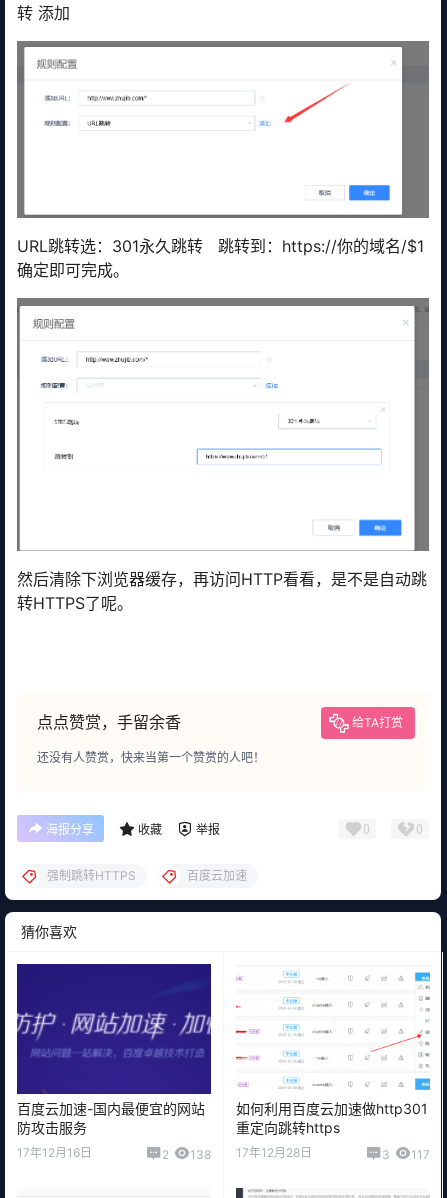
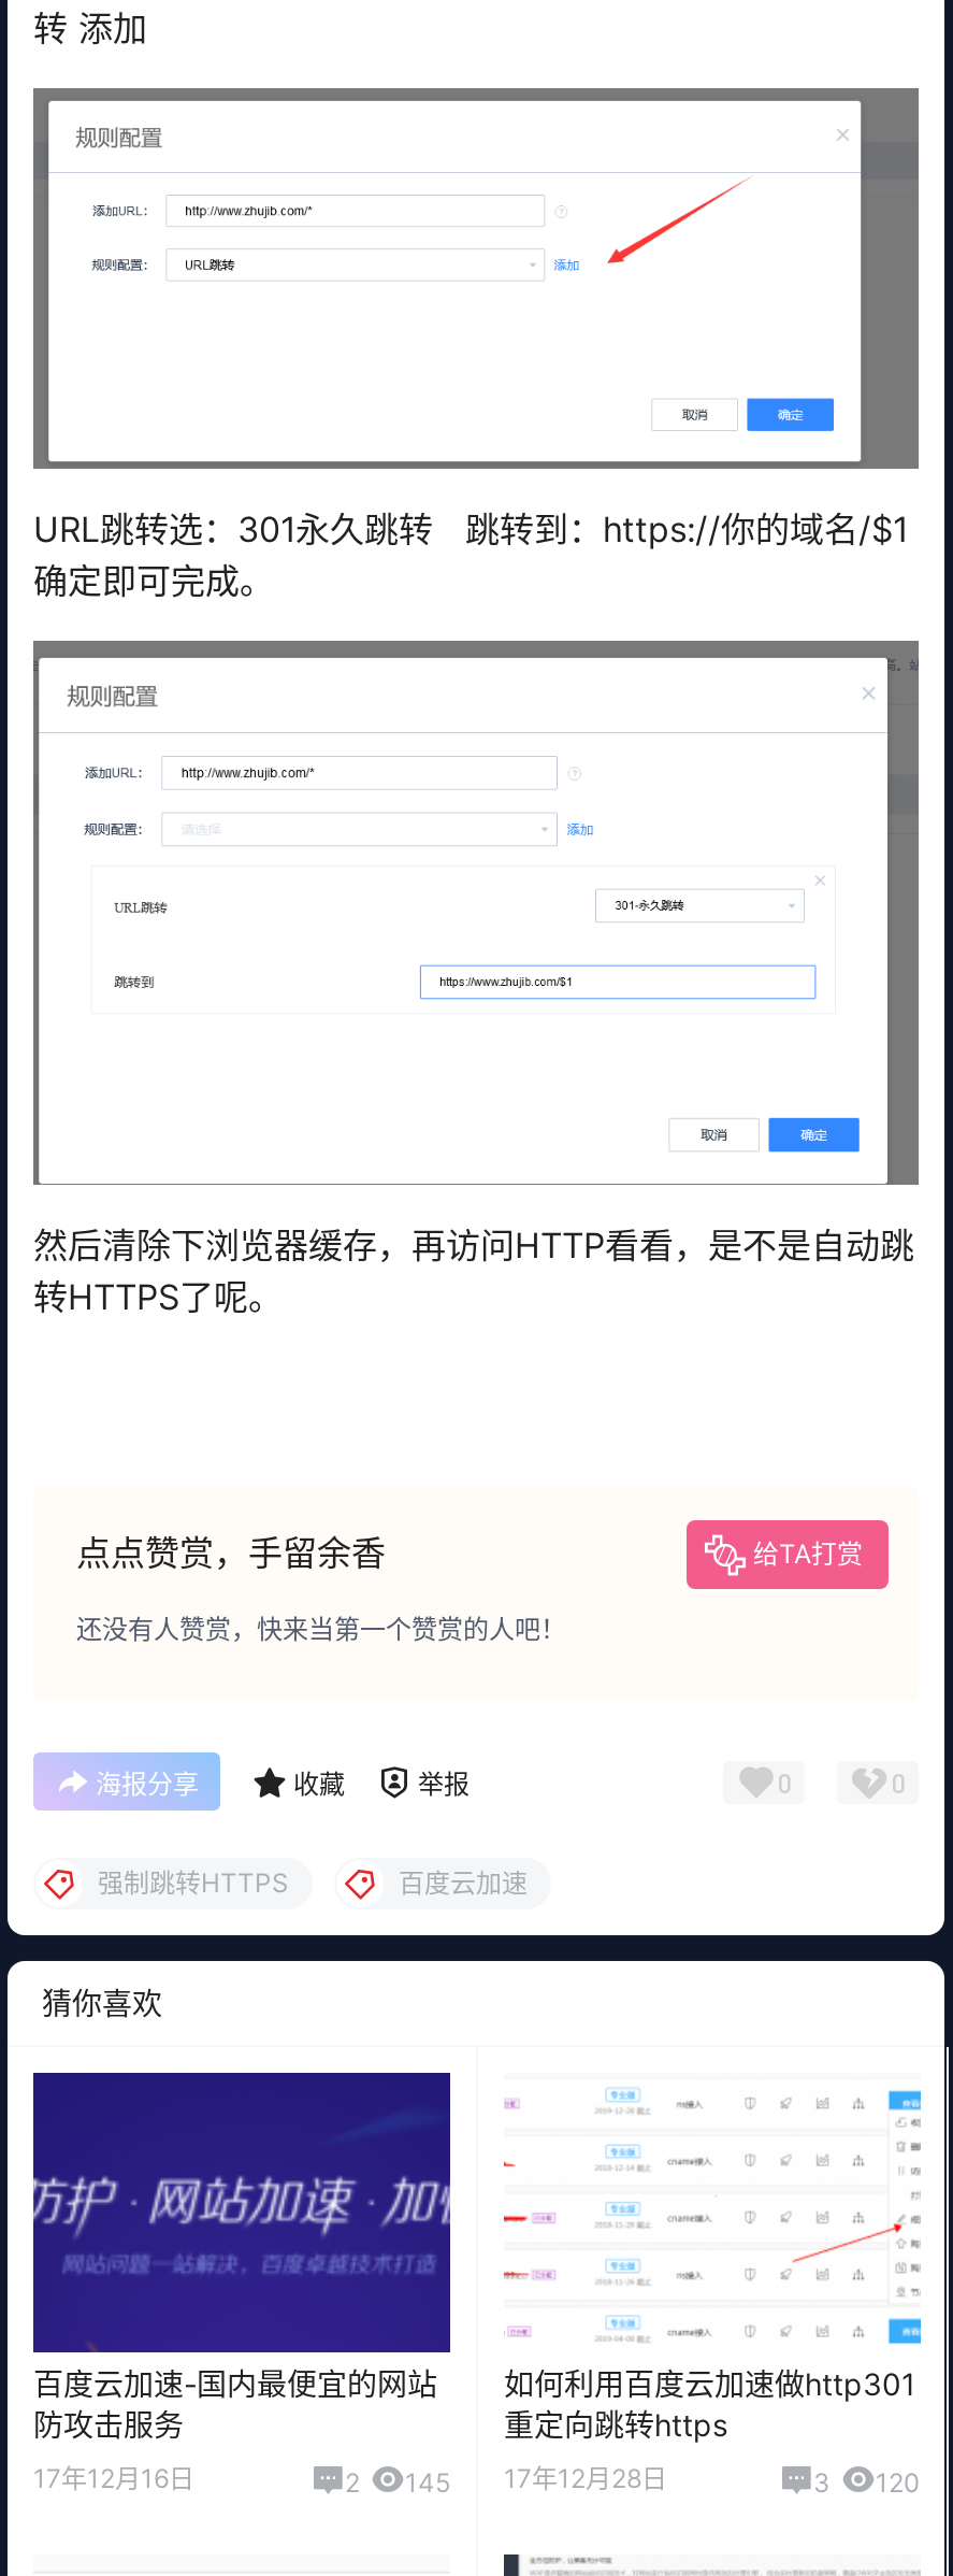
[162,1145,312,1162] 2 138 17年12月28日 -> [345,2463,667,2499] 2 145 17年12月28日
[382,1147,430,1162] 3 117 -> [813,2467,921,2499] 3 120

